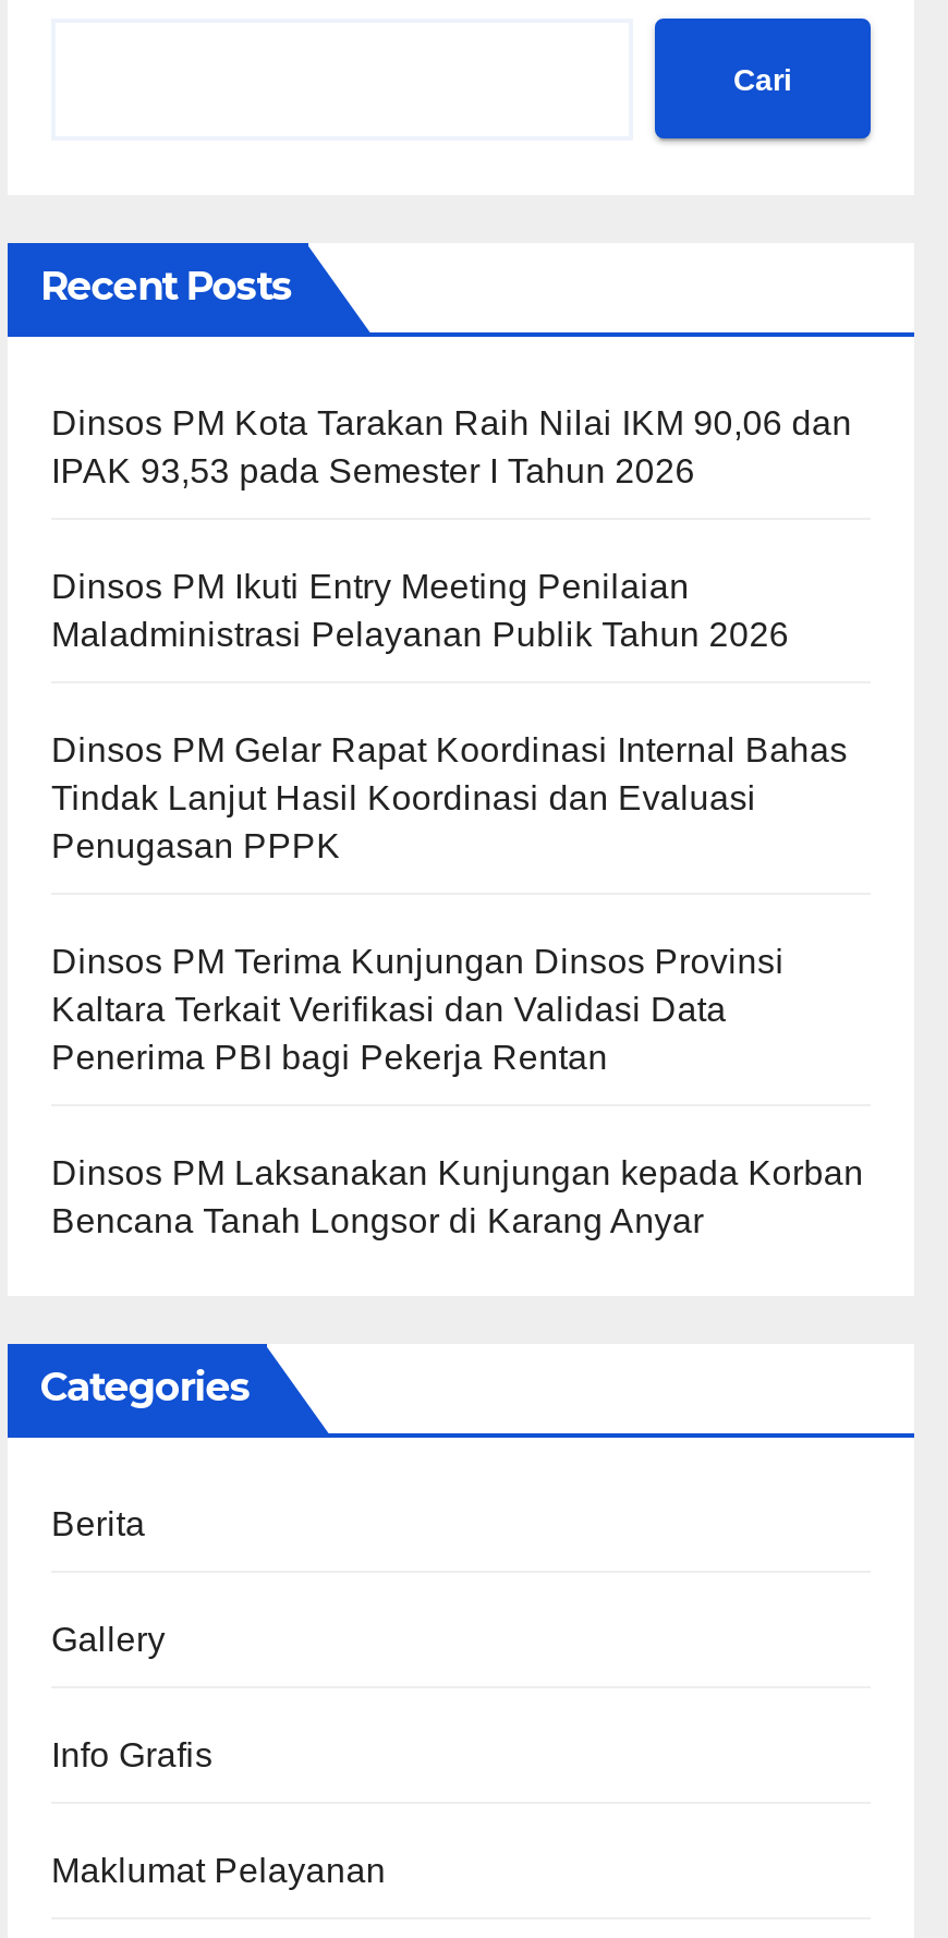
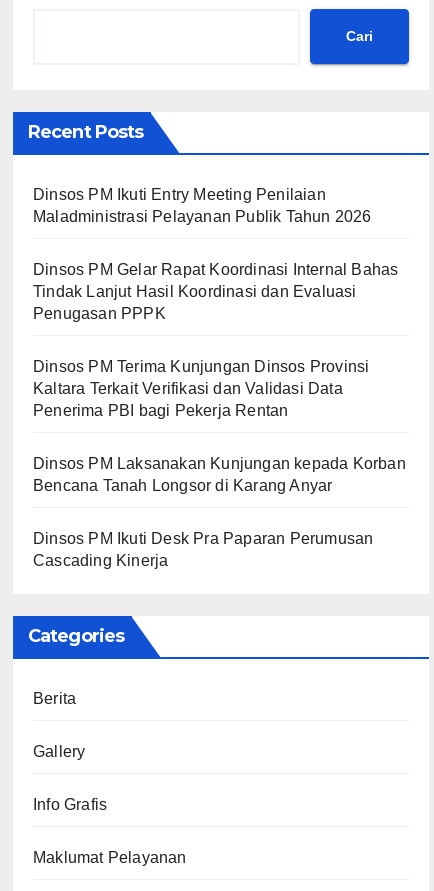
[51,405,852,490] Dinsos PM Kota Tarakan Raih Nilai IKM 90,06 dan | IPAK 93,53 pada Semester I Tahun 2026 -> none
moved [51,568,864,1240] -> [33,186,406,494]: Dinsos PM Ikuti Entry Meeting Penilaian | Maladministrasi Pelayanan Publik Tahun 2026 | Dinsos PM Gelar Rapat Koordinasi Internal Bahas | ... | Dinsos PM Laksanakan Kunjungan kepada Korban | Bencana Tanah Longsor di Karang Anyar
none -> [33,530,373,569] Dinsos PM Ikuti Desk Pra Paparan Perumusan | Cascading Kinerja

